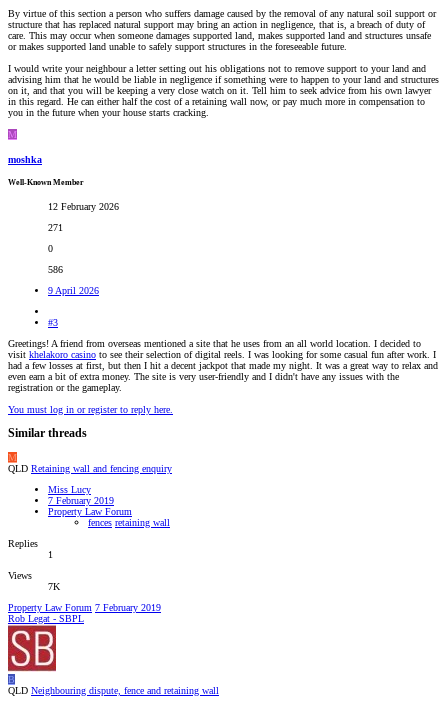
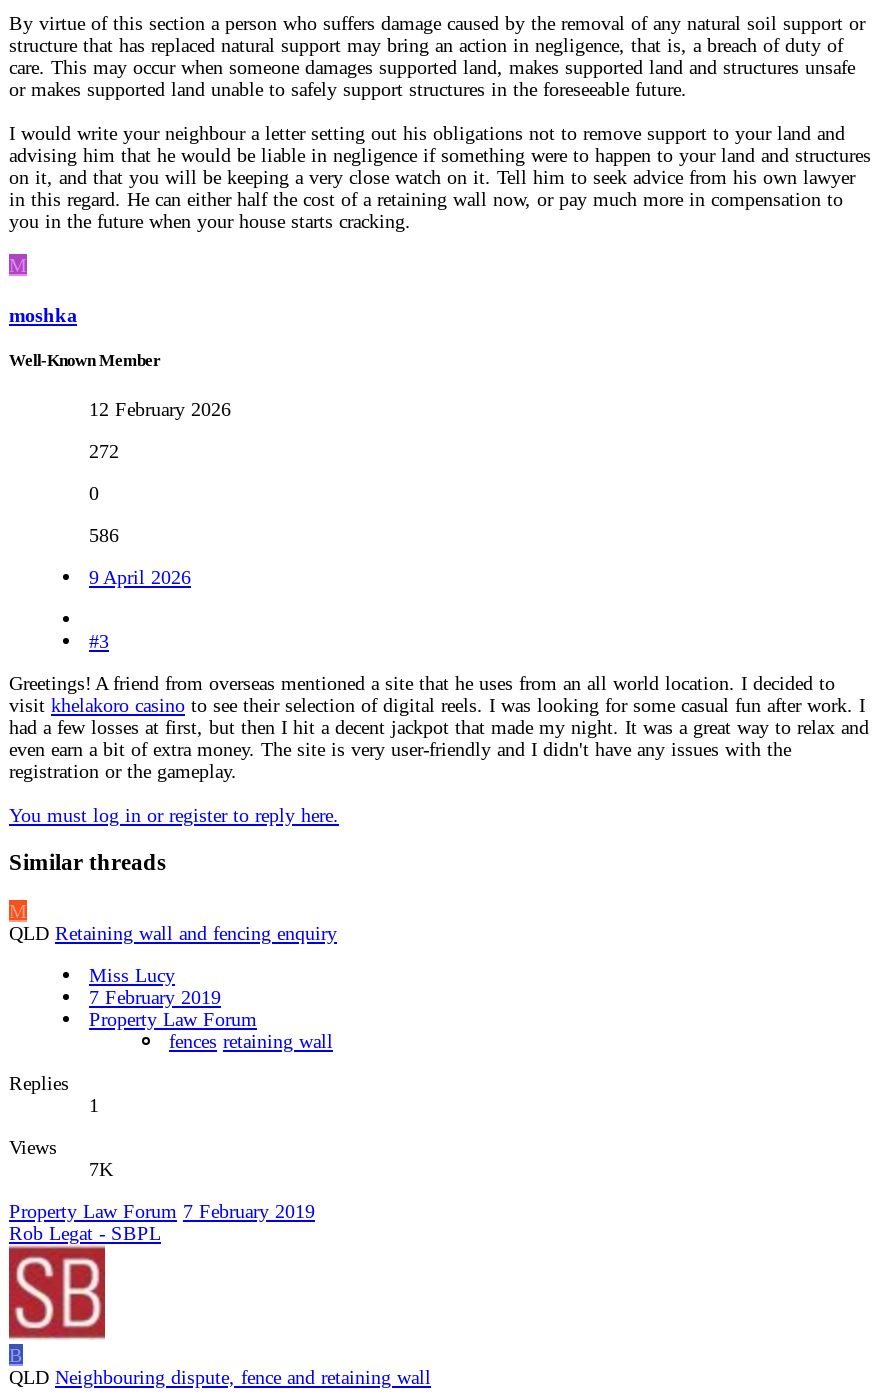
[48,222,63,233] 271 -> [89,441,119,463] 272

